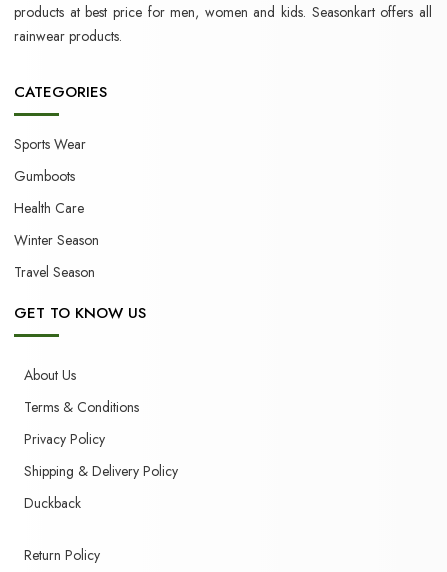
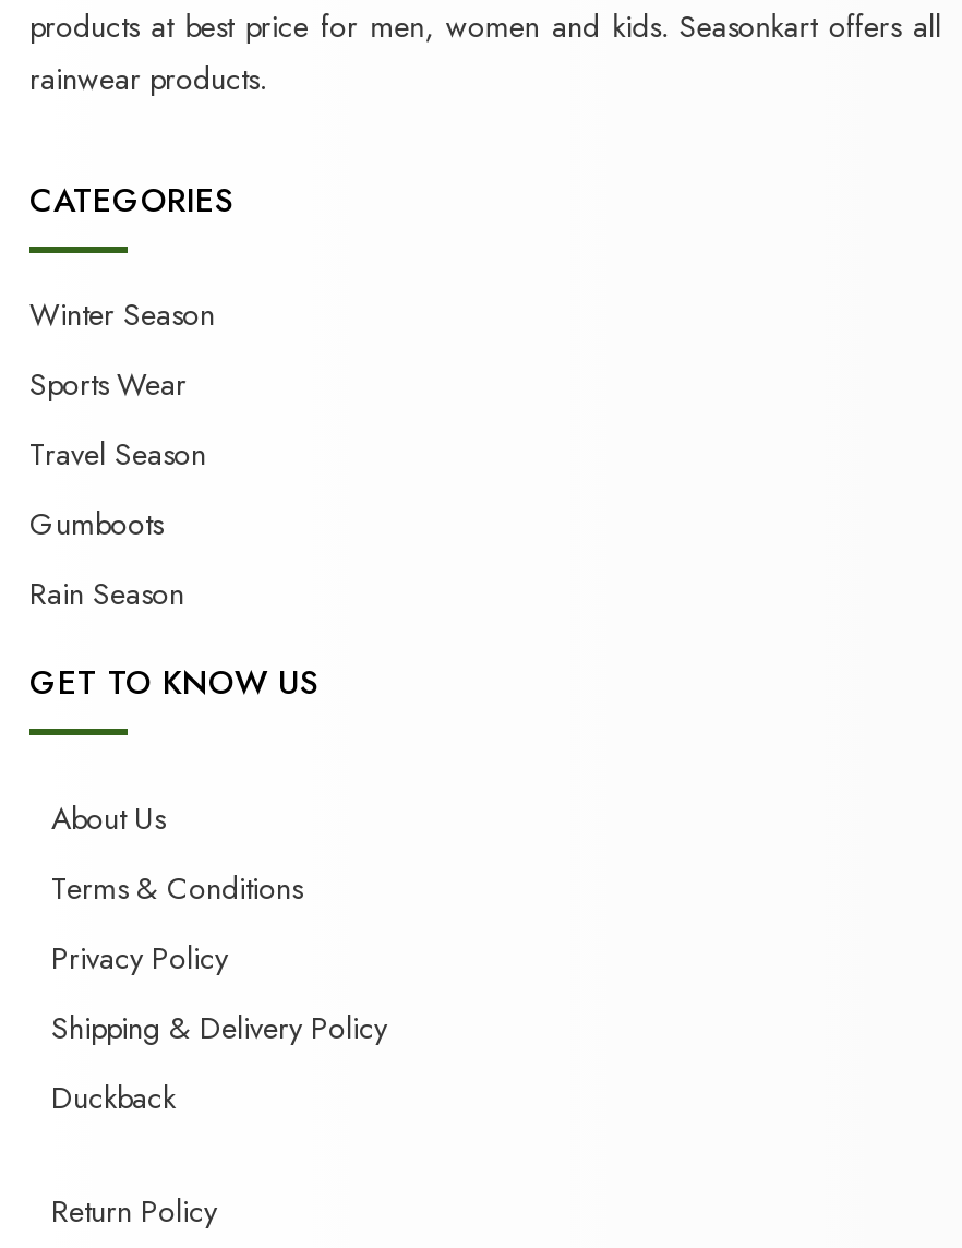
moved [14,133,86,153] -> [29,361,187,405]: Sports Wear
moved [14,165,75,185] -> [29,501,163,544]: Gumboots
[14,197,84,217] Health Care -> [29,571,184,614] Rain Season
moved [14,229,99,249] -> [29,291,215,335]: Winter Season
moved [14,261,95,281] -> [29,431,206,475]: Travel Season

